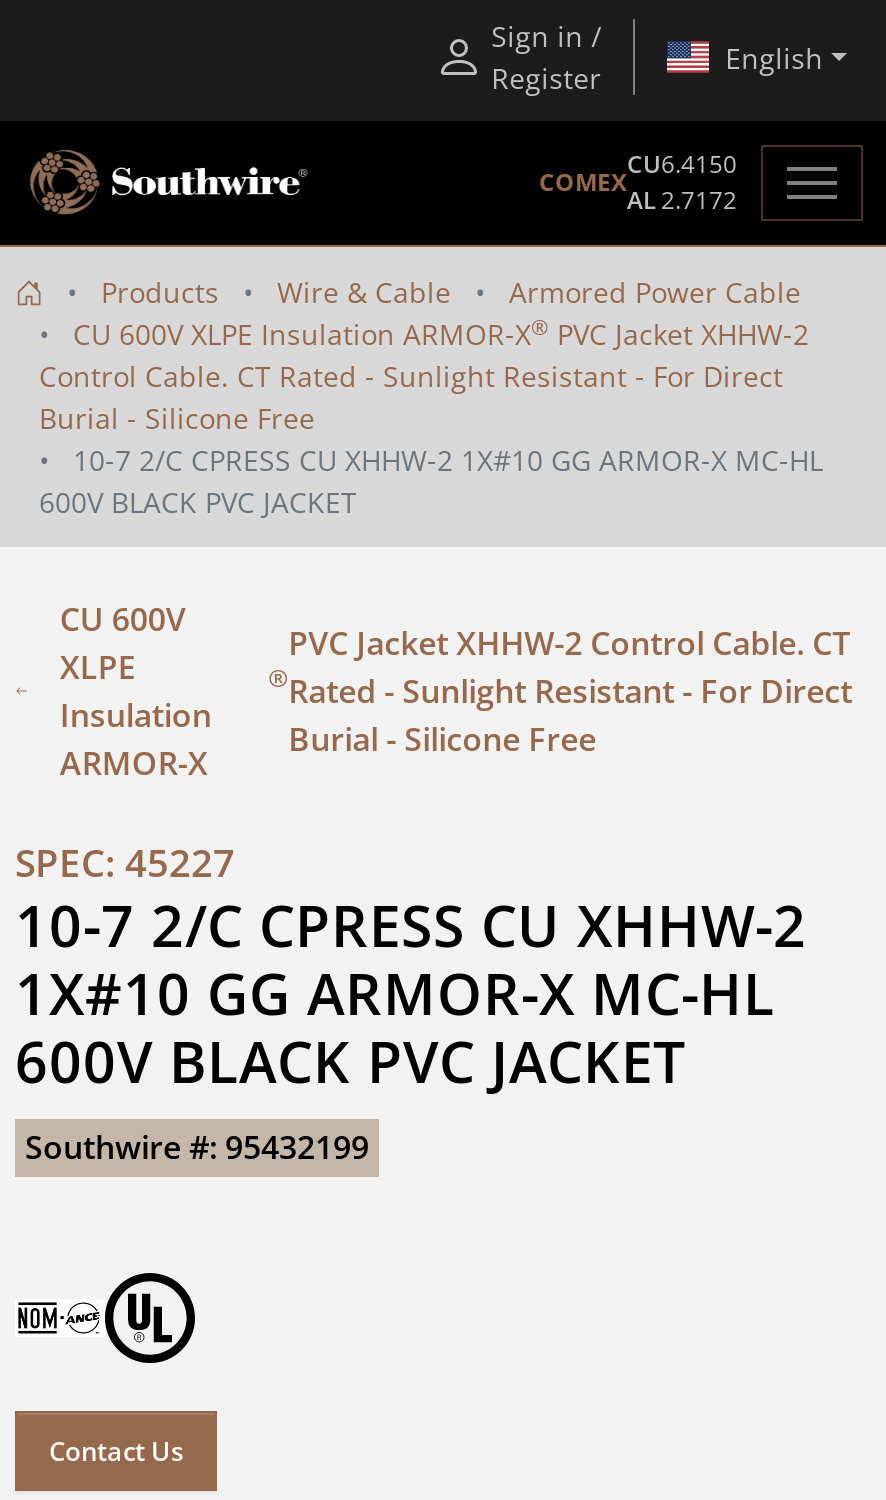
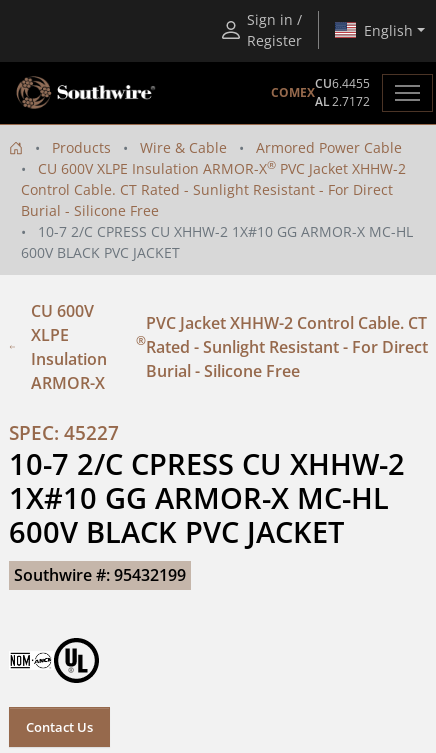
[627,147,737,181] CU6.4150 -> [315,75,370,92] CU6.4455

